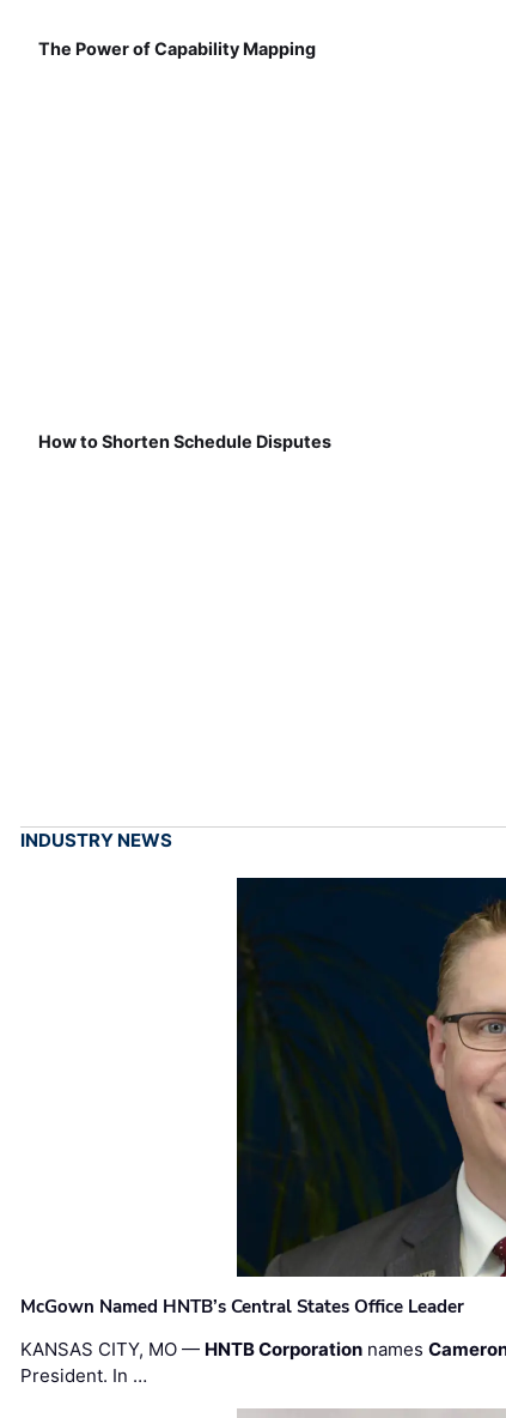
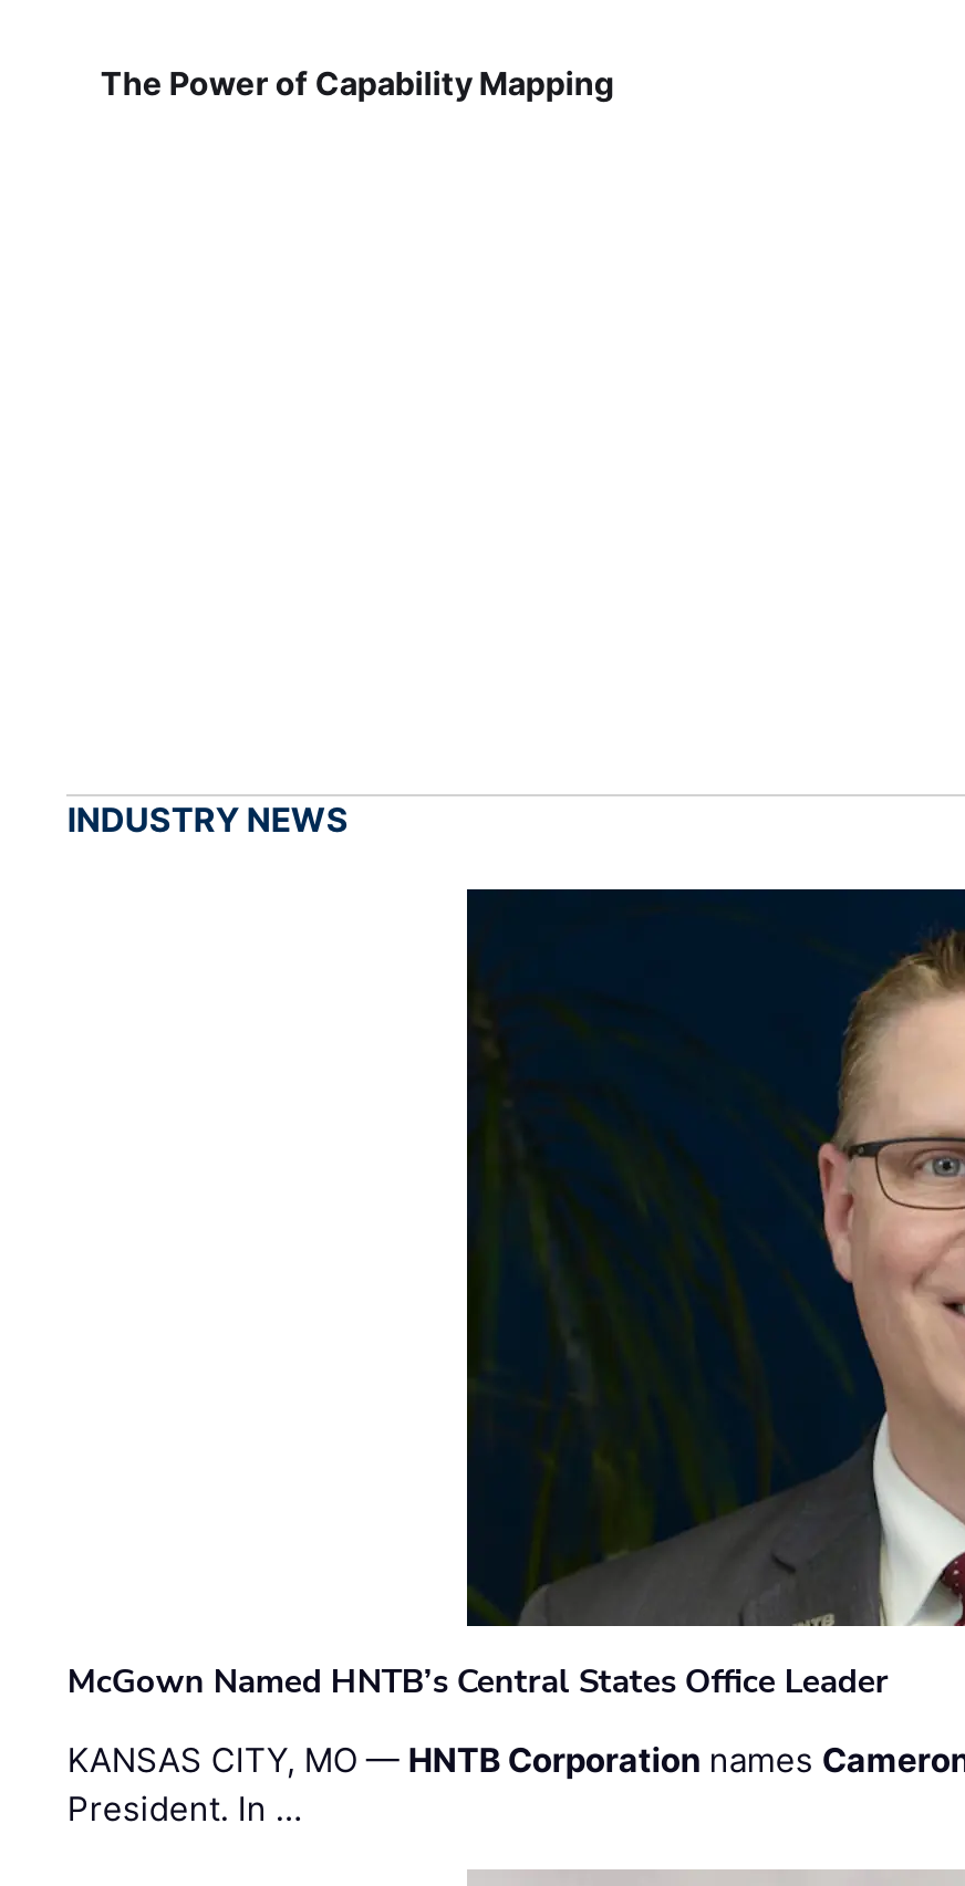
[39,432,332,452] How to Shorten Schedule Disputes -> none

